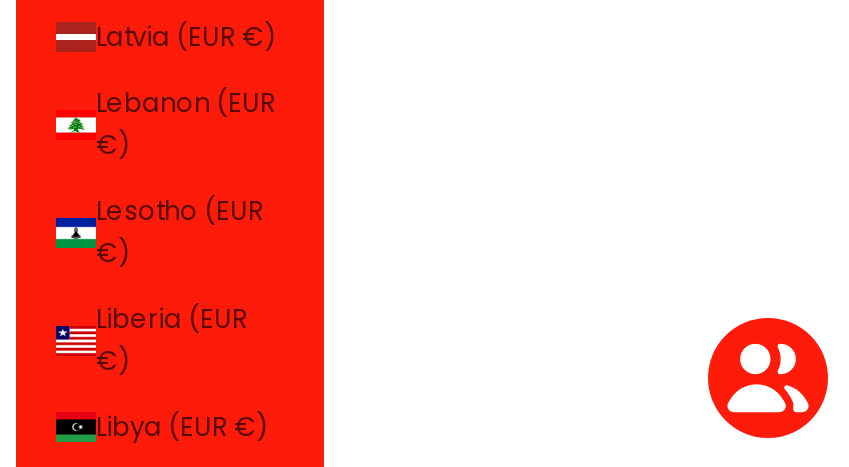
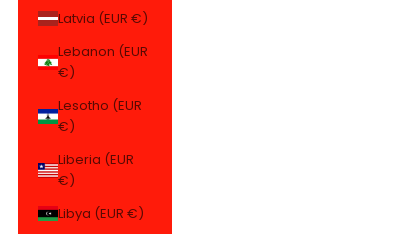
[706,316,830,440] [image] -> none

